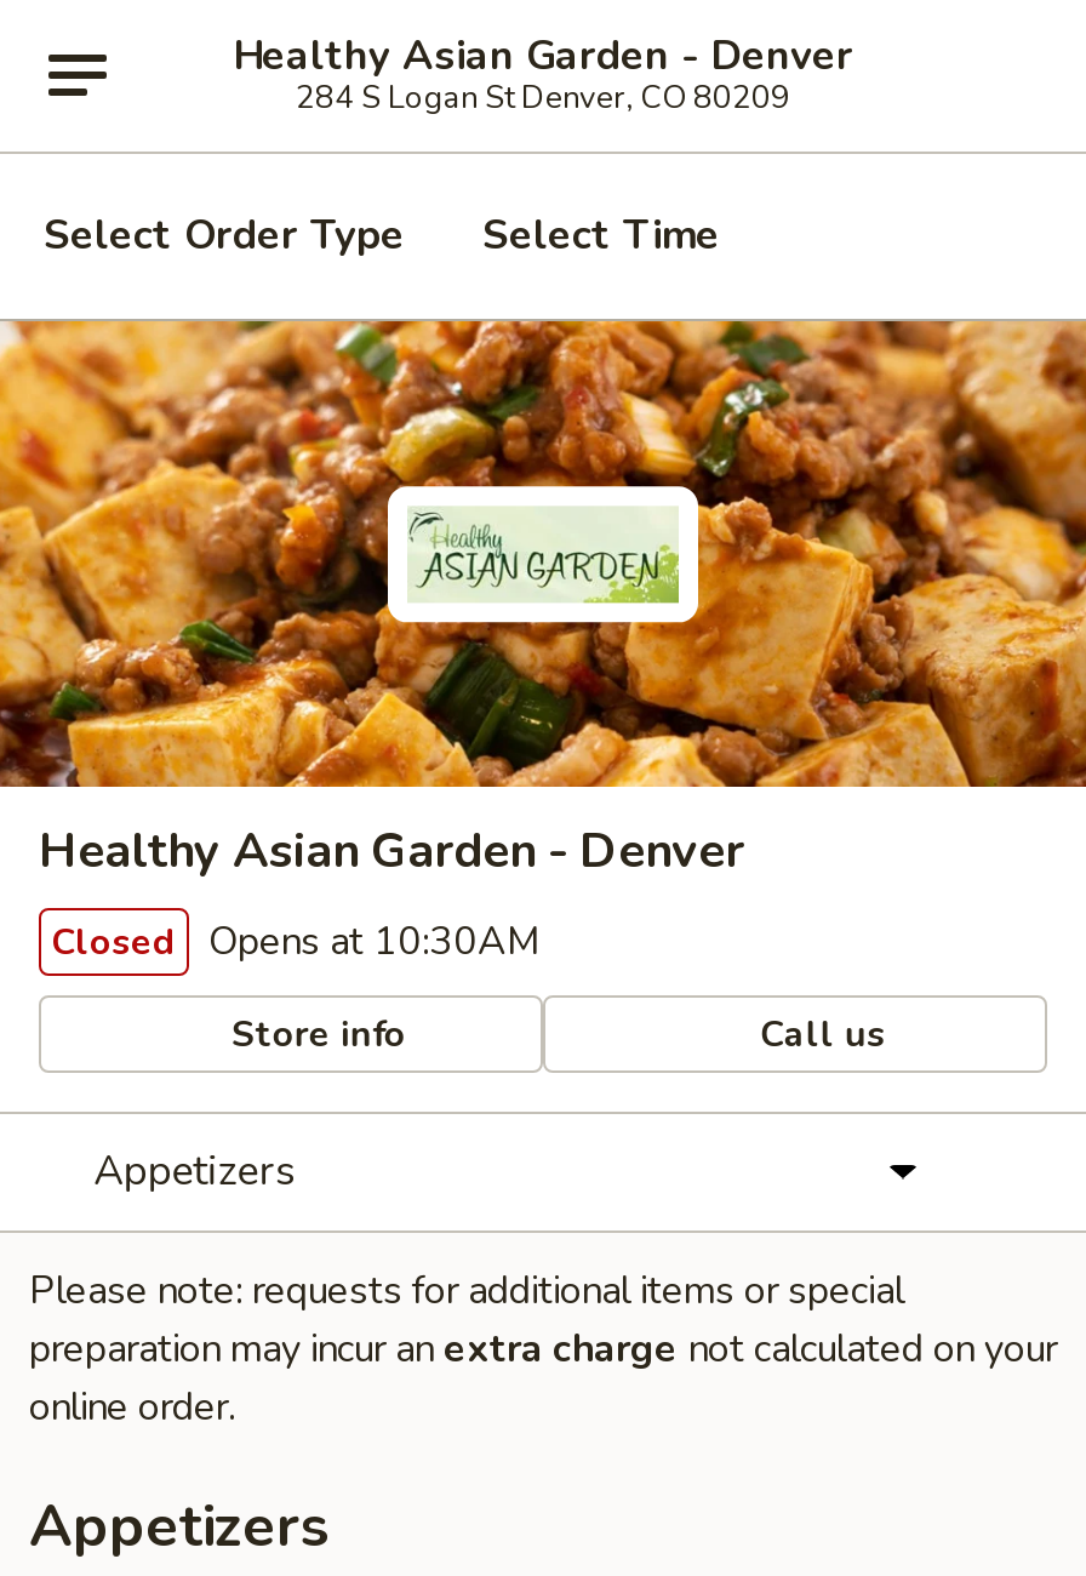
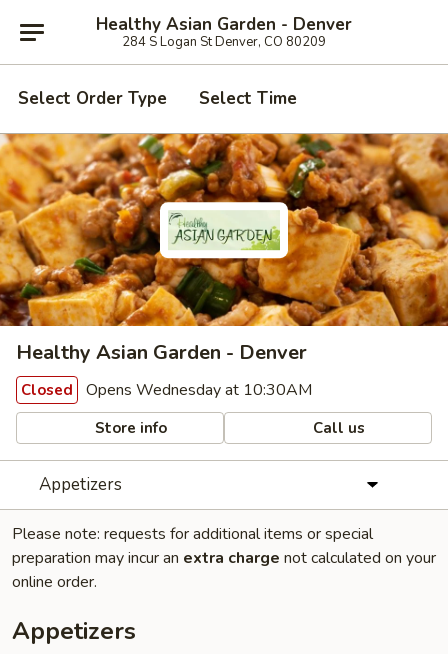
[51,915,541,969] Closed Opens at 10:30AM -> [21,379,312,401] Closed Opens Wednesday at 10:30AM

